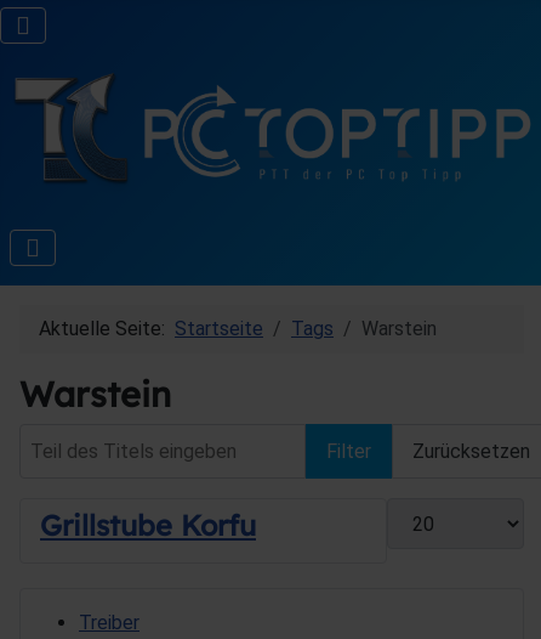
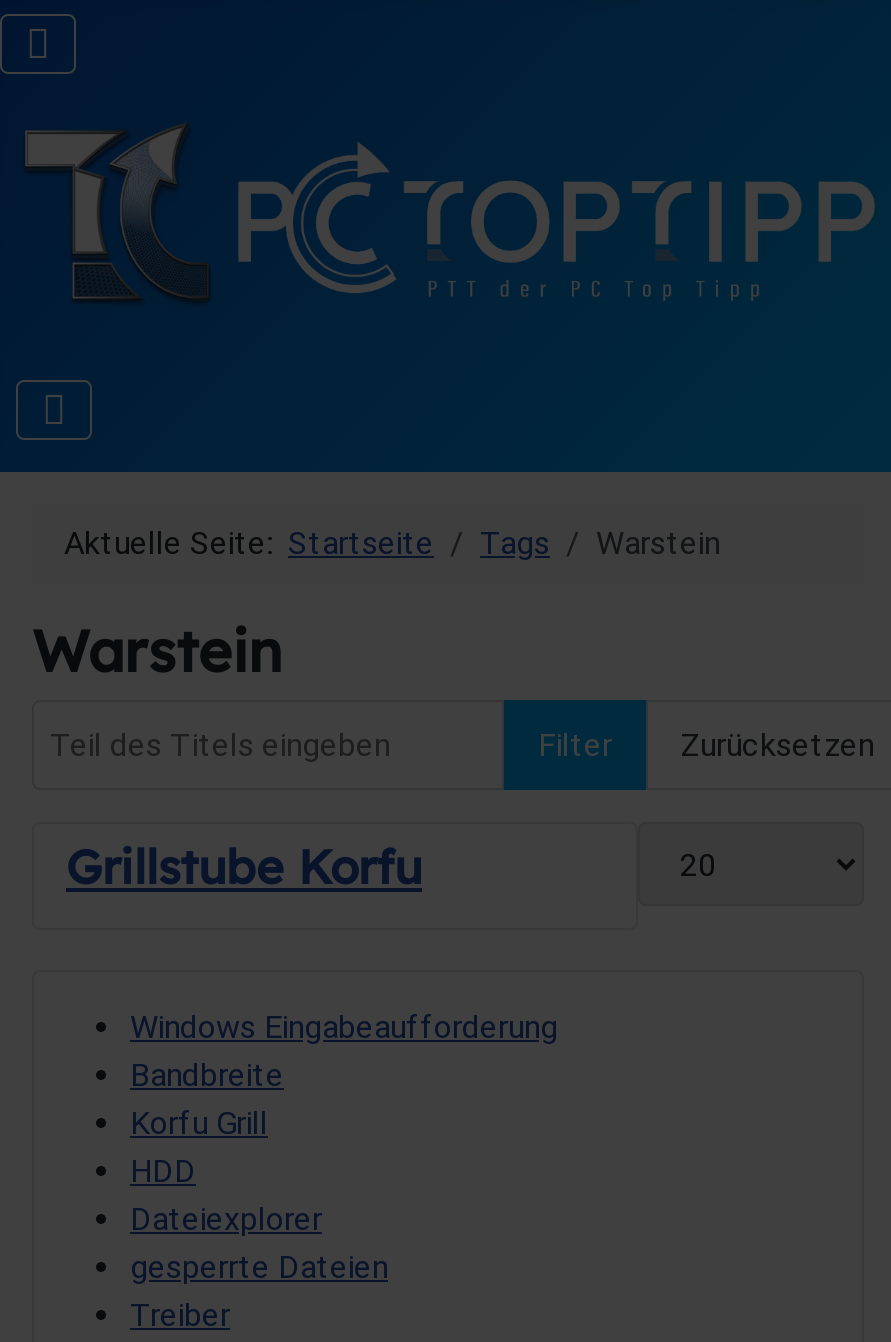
none -> [130,1009,558,1287] Windows Eingabeaufforderung | Bandbreite | Korfu Grill | HDD | Dateiexplorer | gesperrte Dateien

